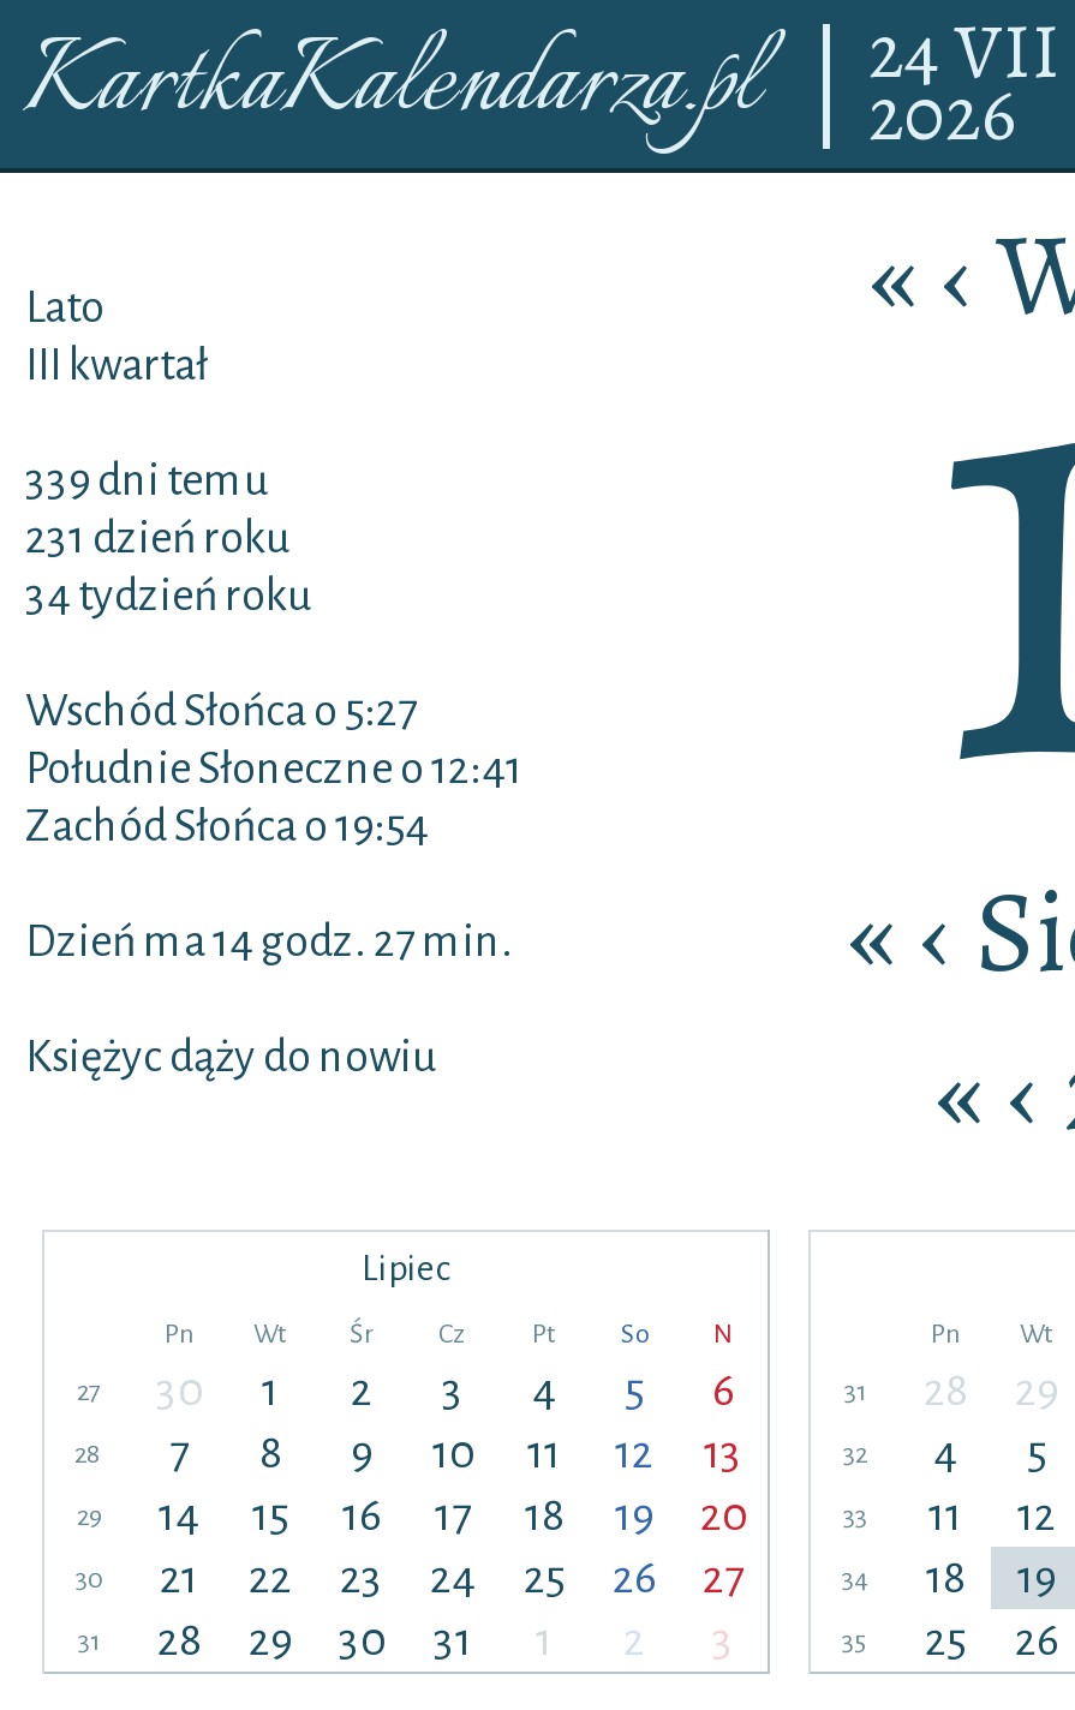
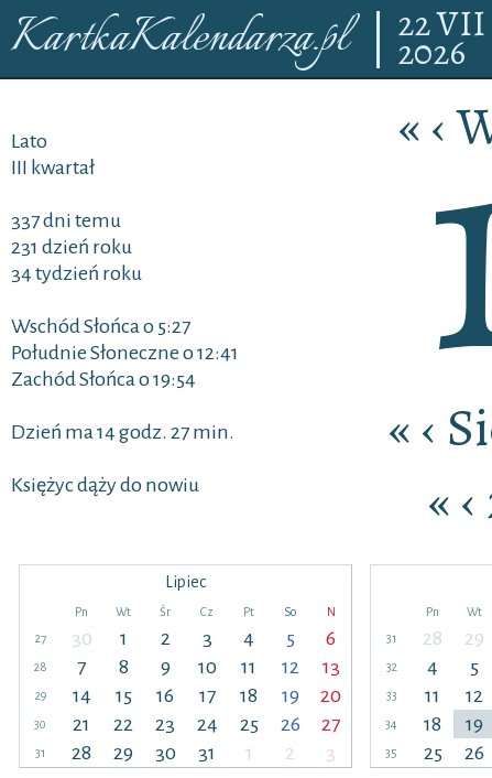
[23,0,1061,166] KartkaKalendarza.pl 24VII 2026 -> [10,0,485,76] KartkaKalendarza.pl 22VII 2026
[25,456,268,504] 339 dni temu -> [11,209,121,231] 337 dni temu

